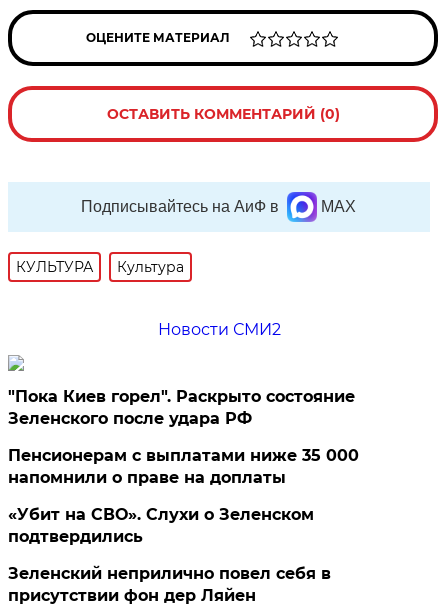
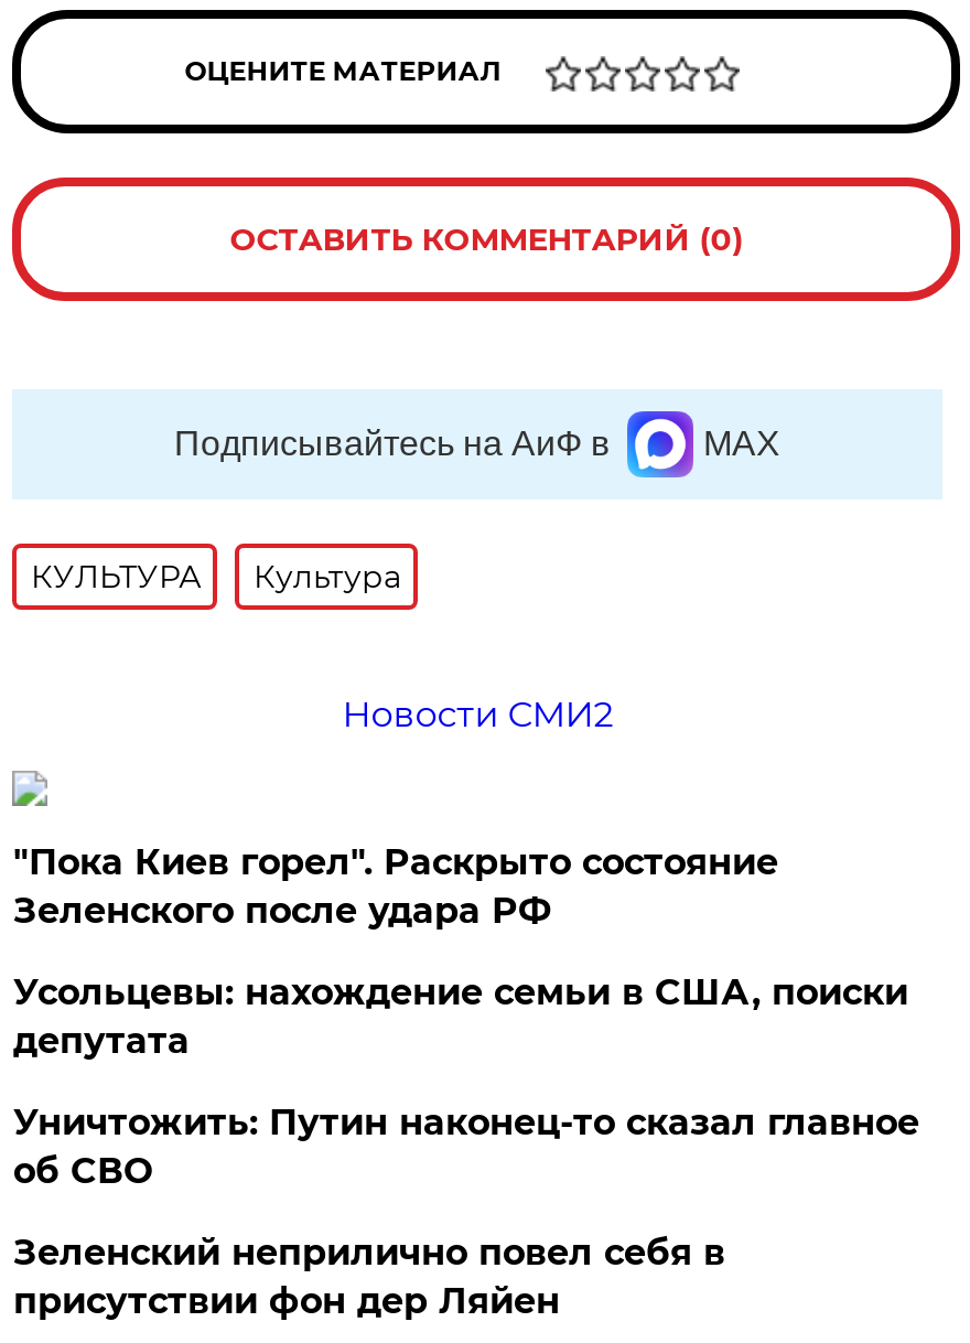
[8,446,359,487] Пенсионерам с выплатами ниже 35 000 | напомнили о праве на доплаты -> [13,971,908,1062] Усольцевы: нахождение семьи в США, поиски | депутата
[8,505,314,546] «Убит на СВО». Слухи о Зеленском | подтвердились -> [13,1102,919,1192] Уничтожить: Путин наконец-то сказал главное | об СВО

